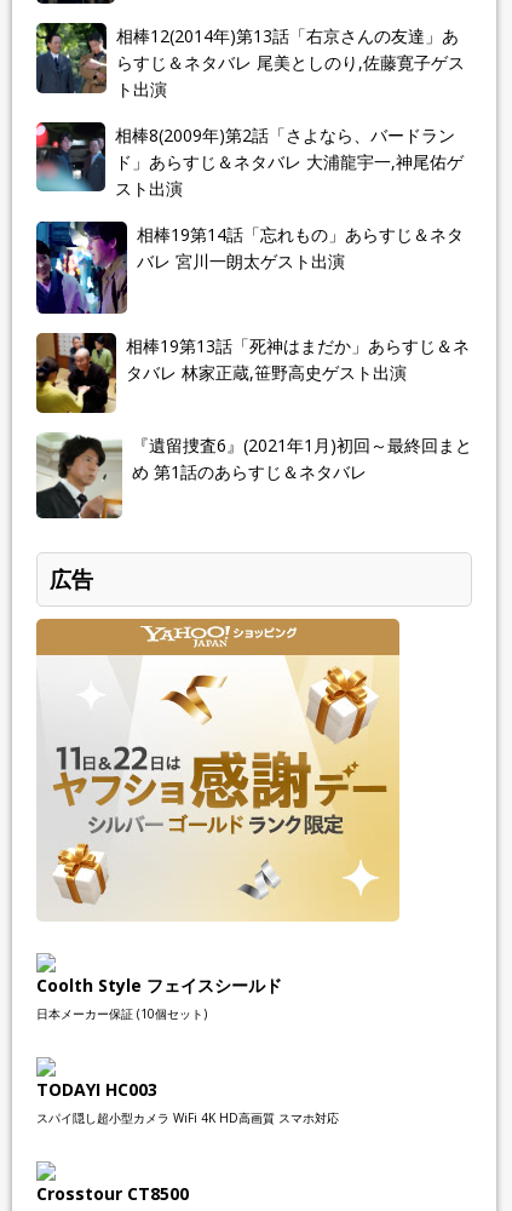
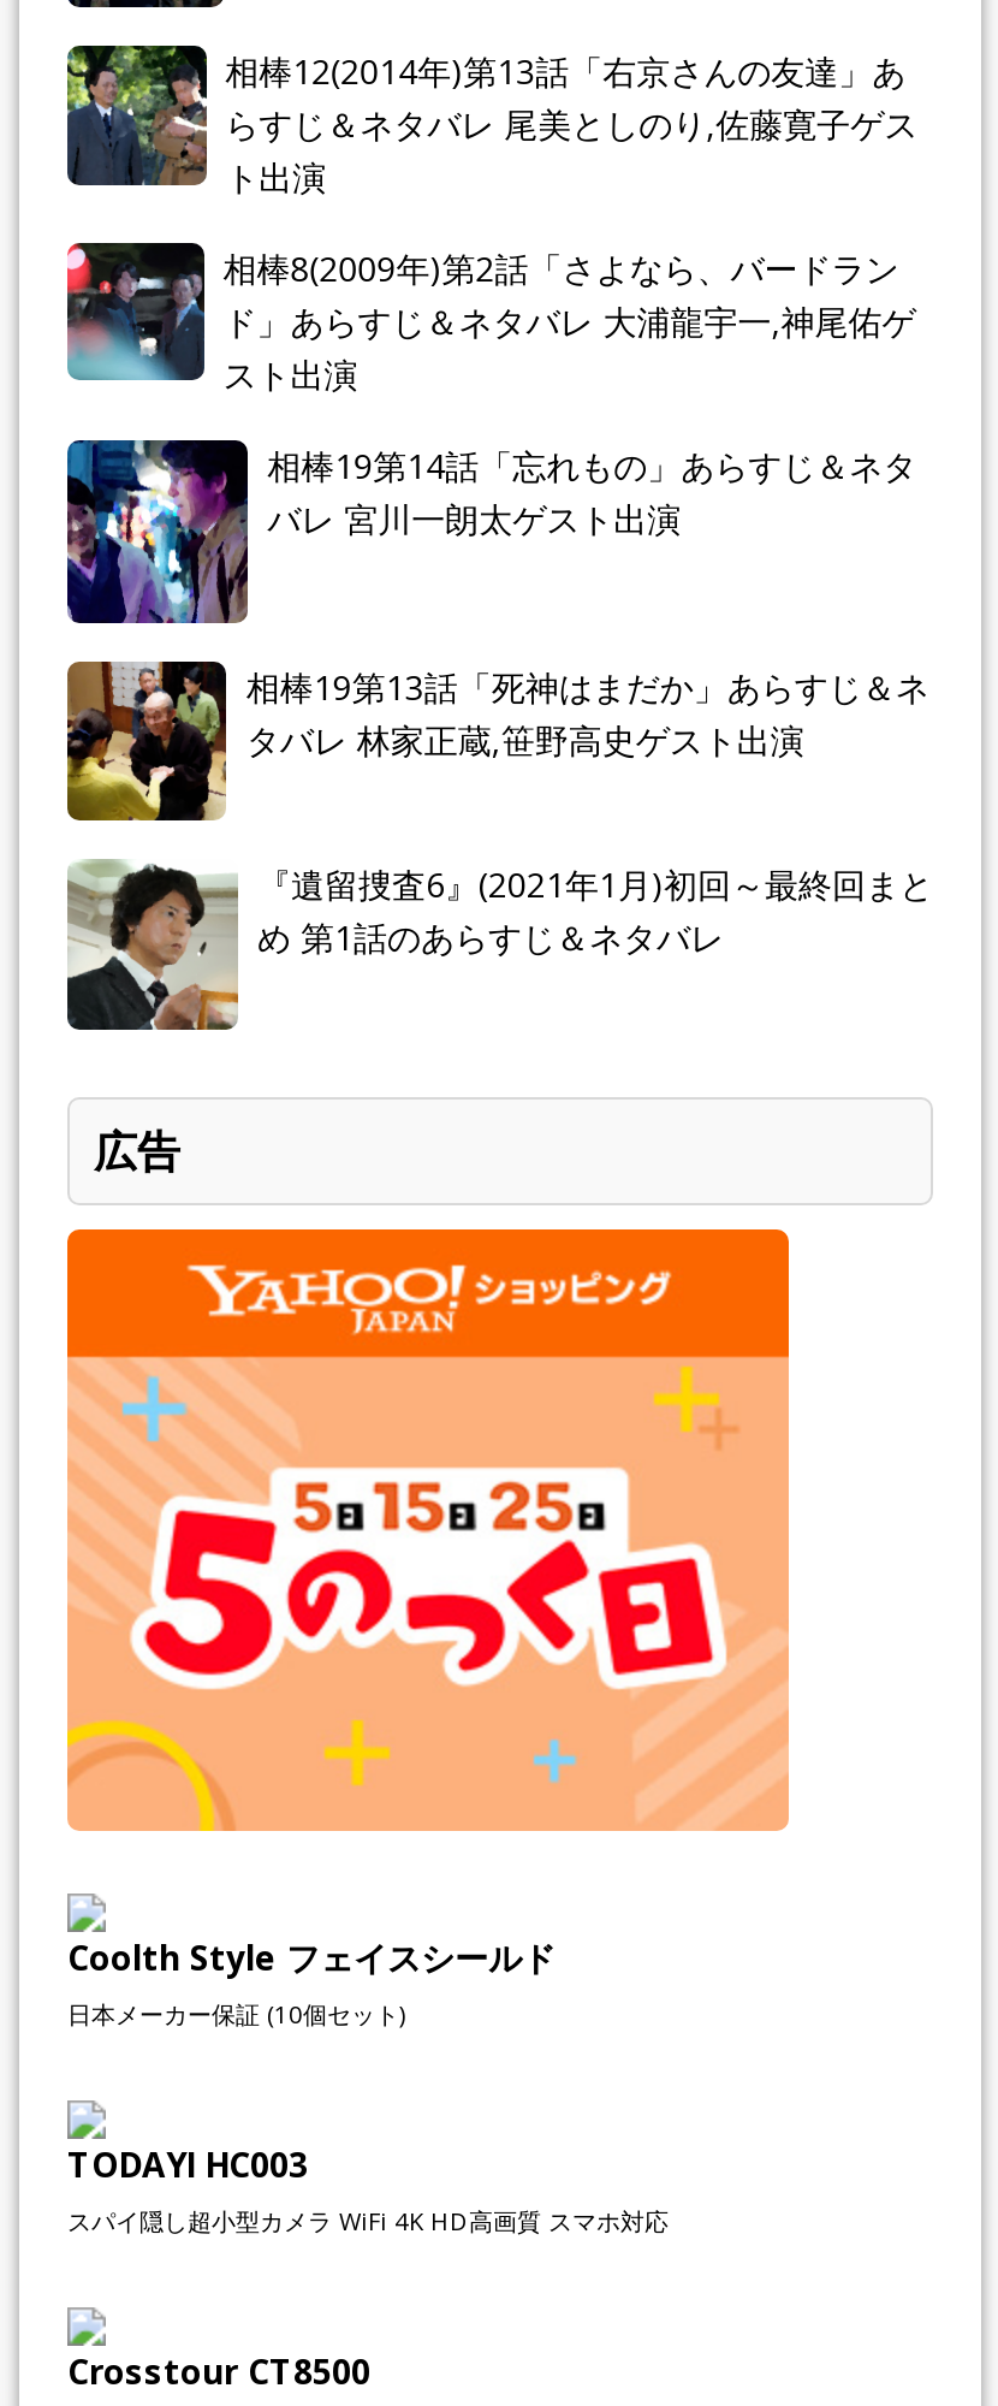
[36,619,401,922] [image] -> [65,1229,789,1833] [image]

